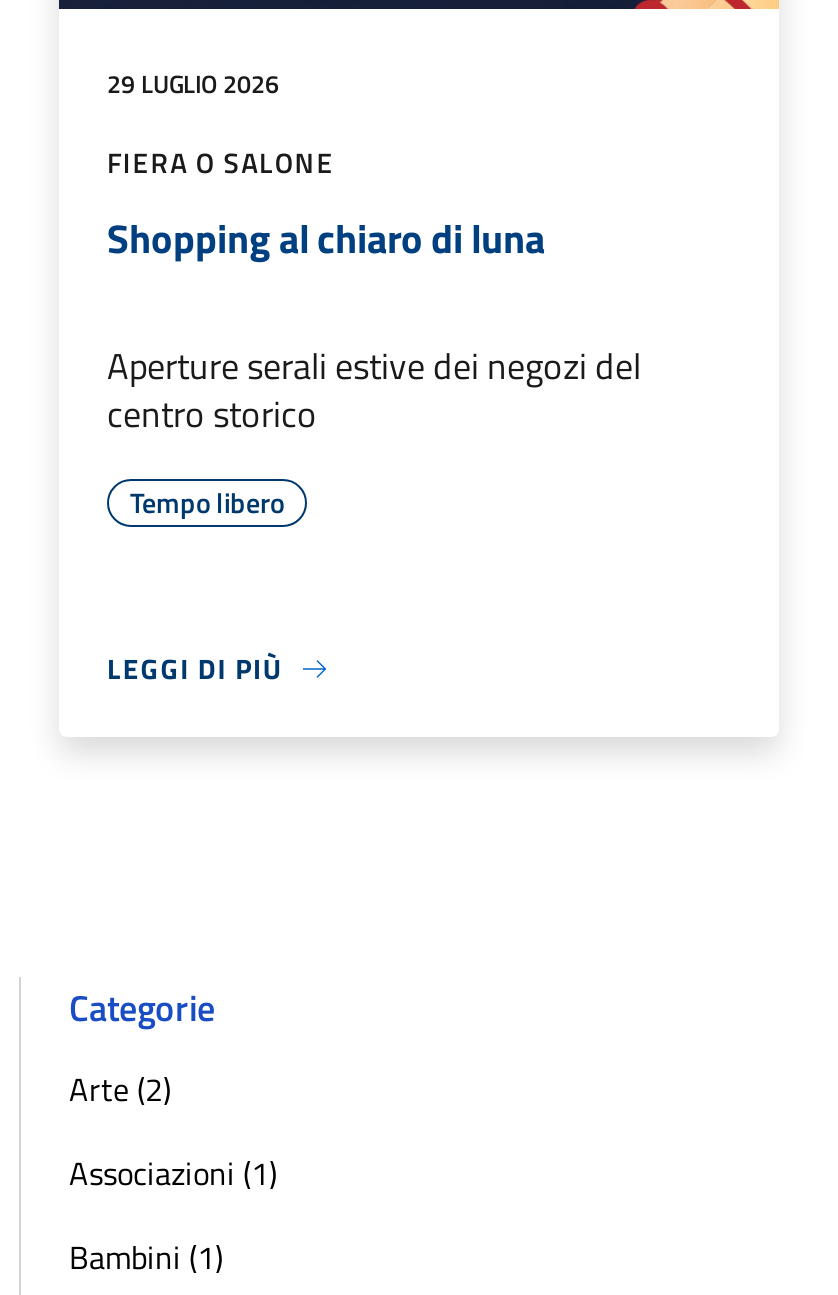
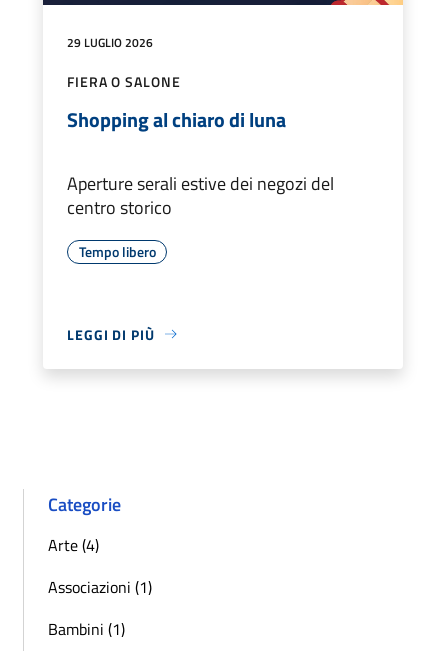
[69,1066,171,1114] Arte (2) -> [48,533,99,557] Arte (4)

